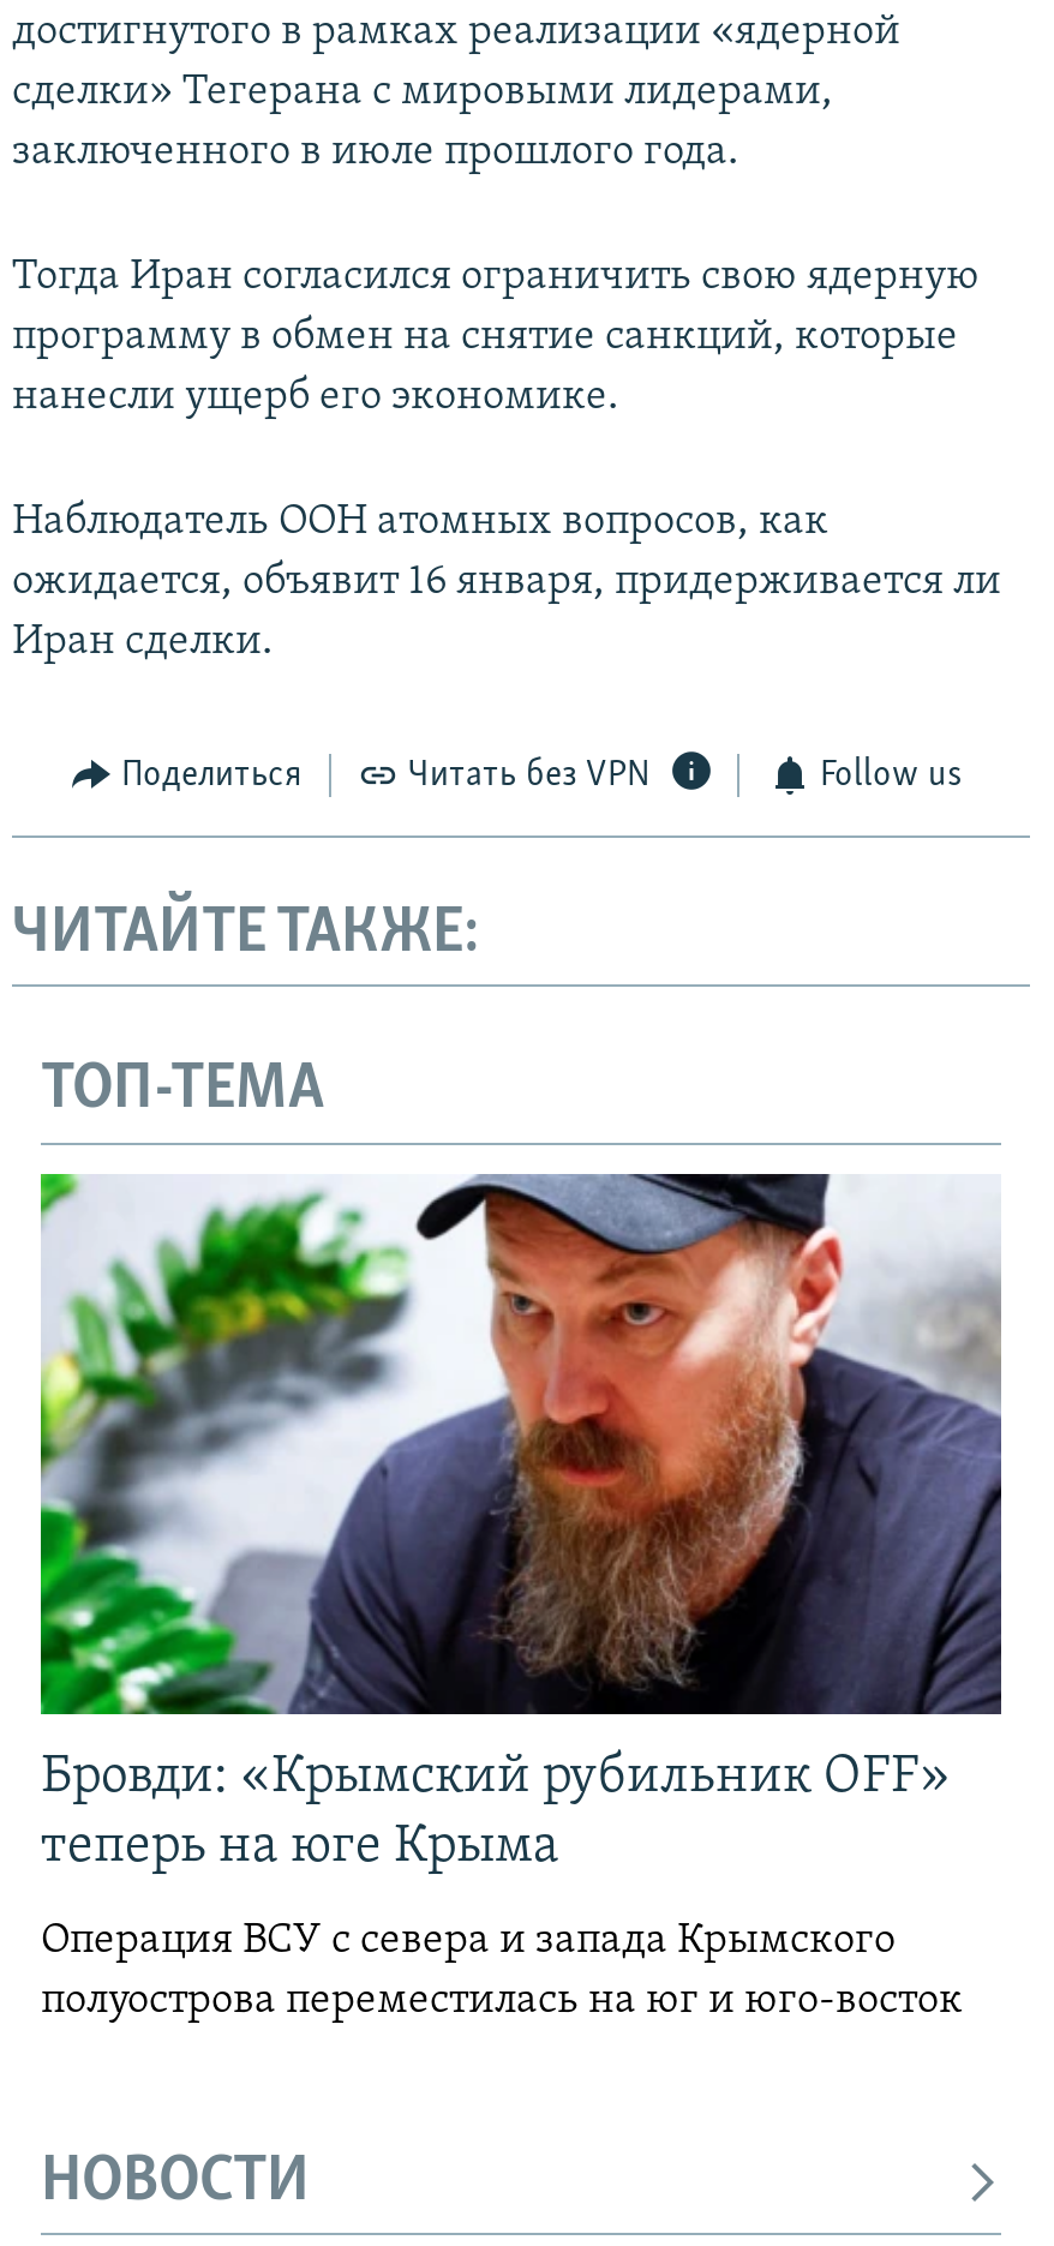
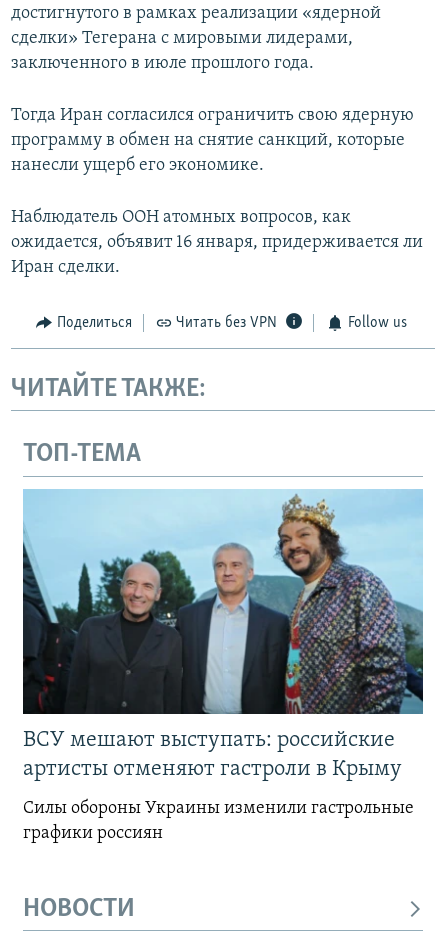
[38,1172,1004,1875] [image] | Бровди: «Крымский рубильник OFF» | теперь на юге Крыма -> [22,489,424,781] [image] | ВСУ мешают выступать: российские | артисты отменяют гастроли в Крыму
[41,1918,963,2024] Операция ВСУ с севера и запада Крымского | полуострова переместилась на юг и юго-восток -> [23,799,414,843] Силы обороны Украины изменили гастрольные | графики россиян

